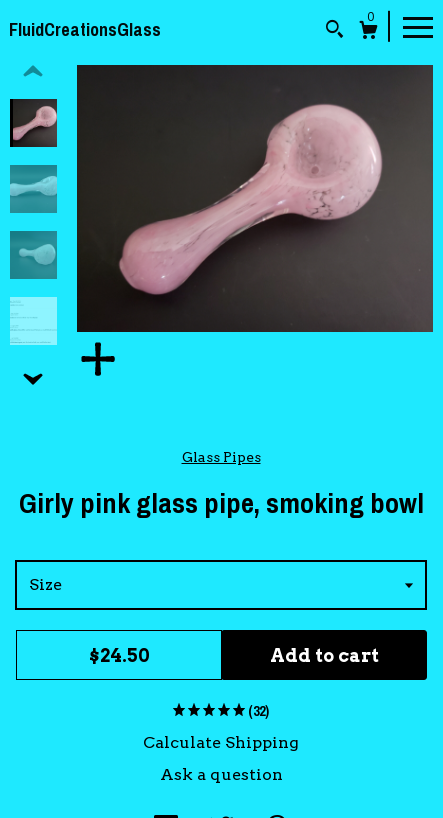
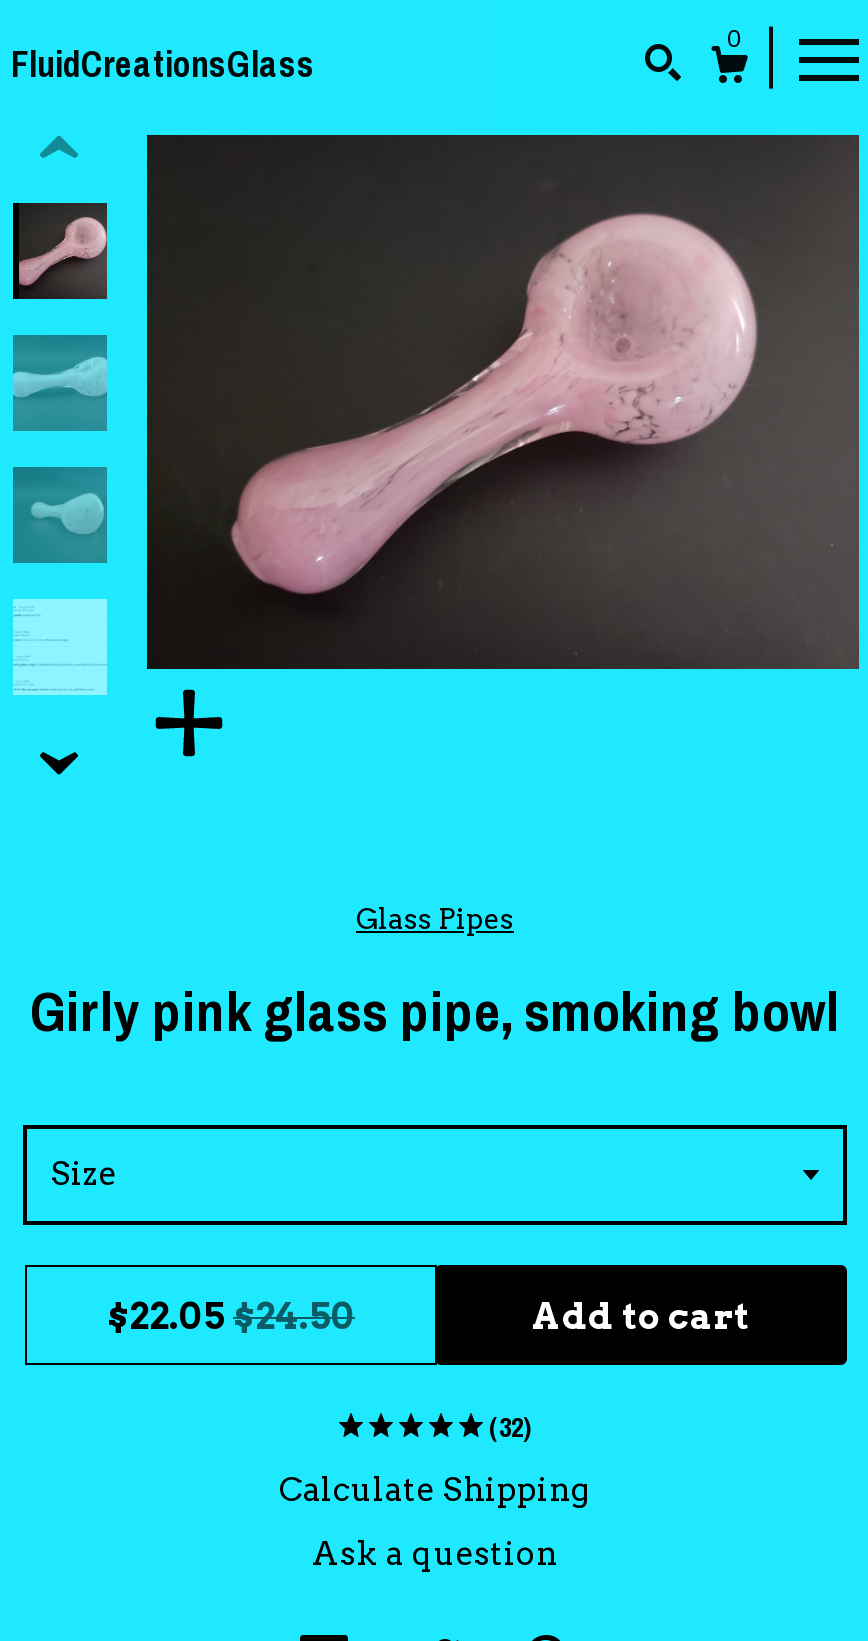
[88,645,149,666] $24.50 -> [107,1295,355,1337] $22.05 $24.50

